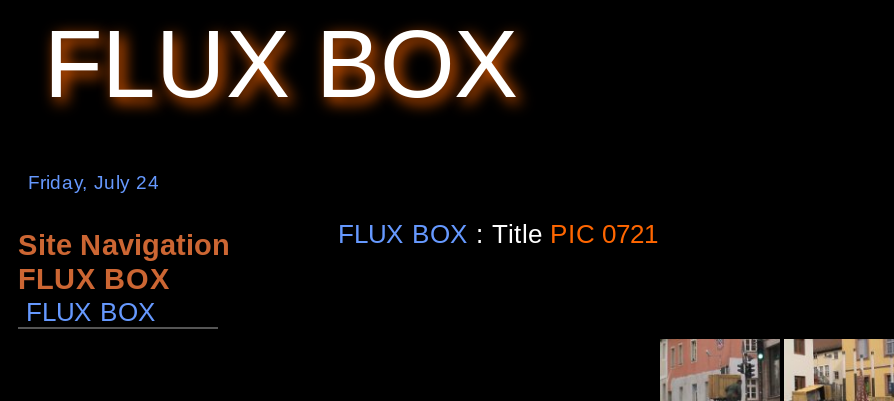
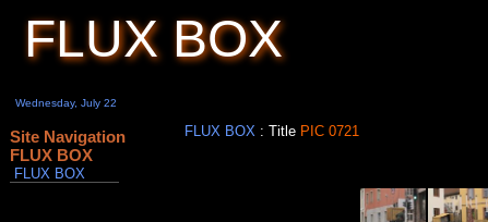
[28,171,160,193] Friday, July 24 -> [15,97,117,109] Wednesday, July 22

